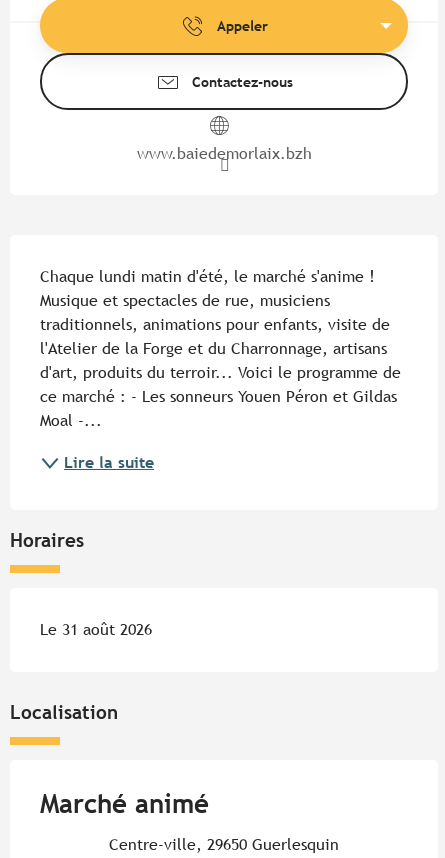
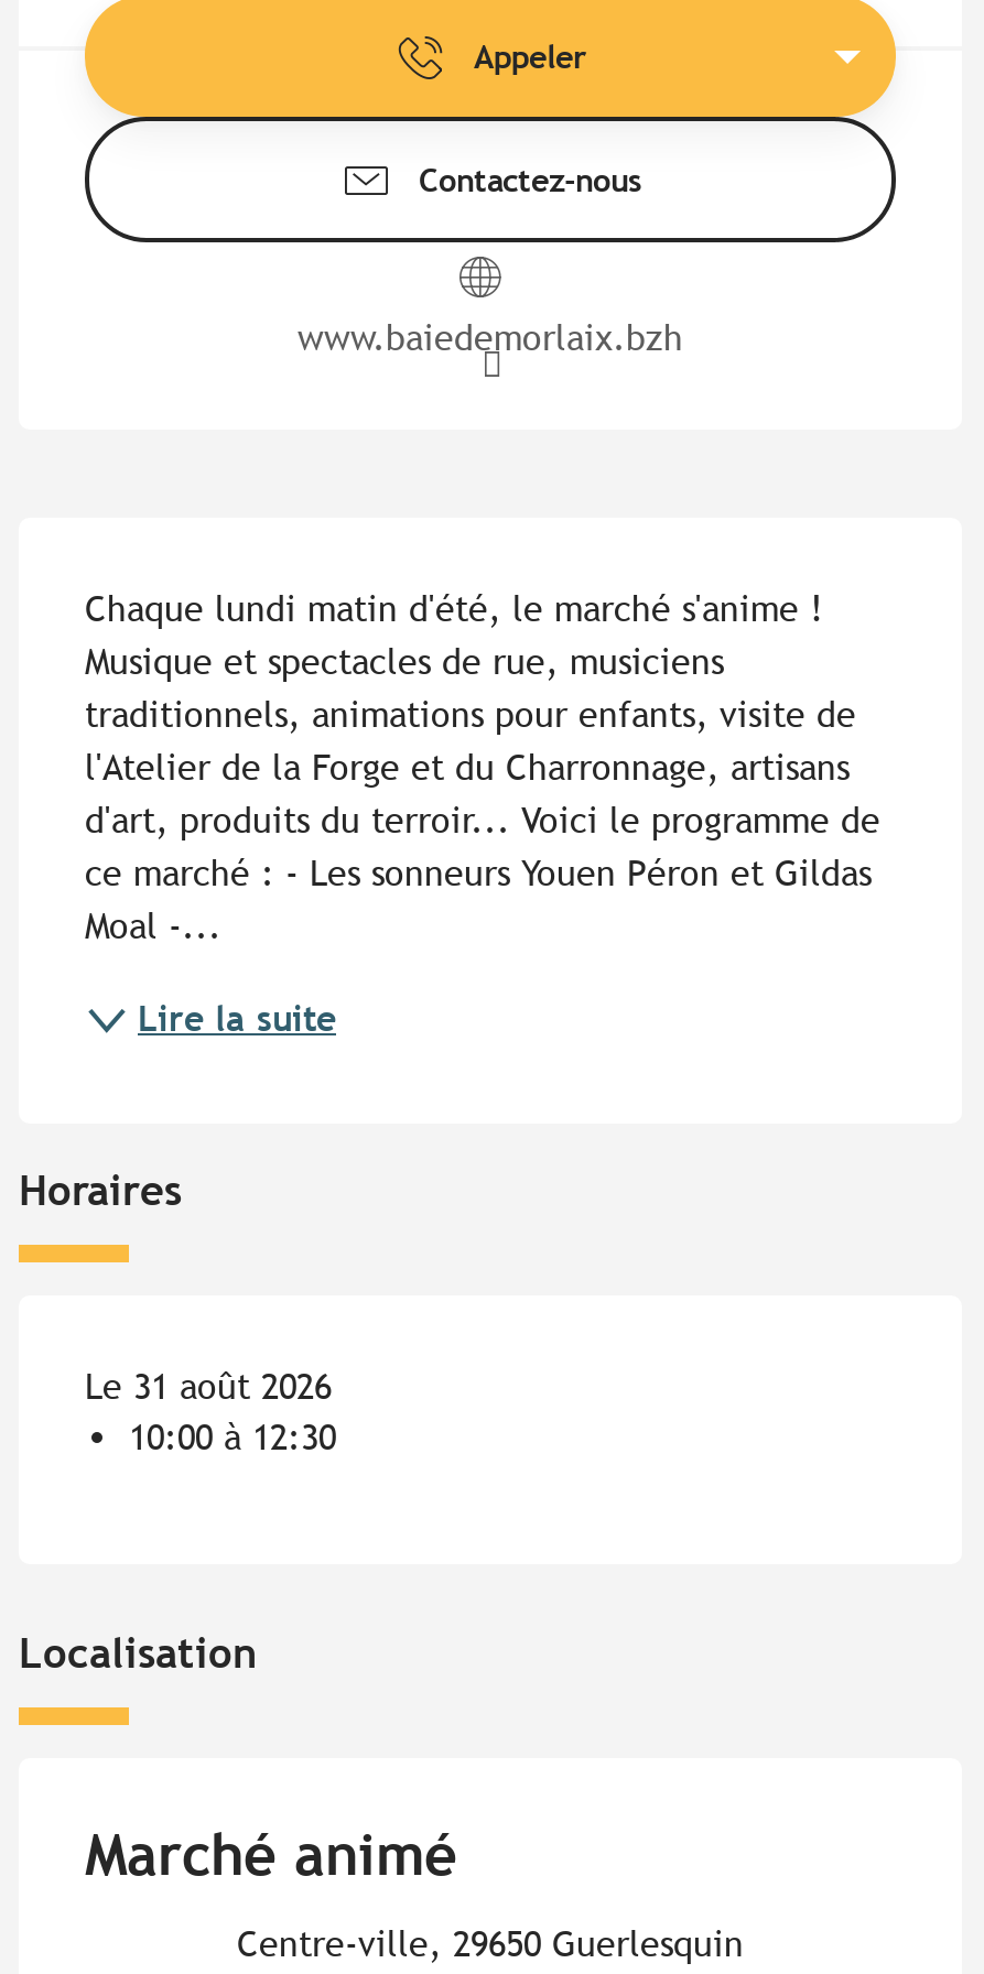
none -> [129,1417,336,1458] 10:00 à 12:30

